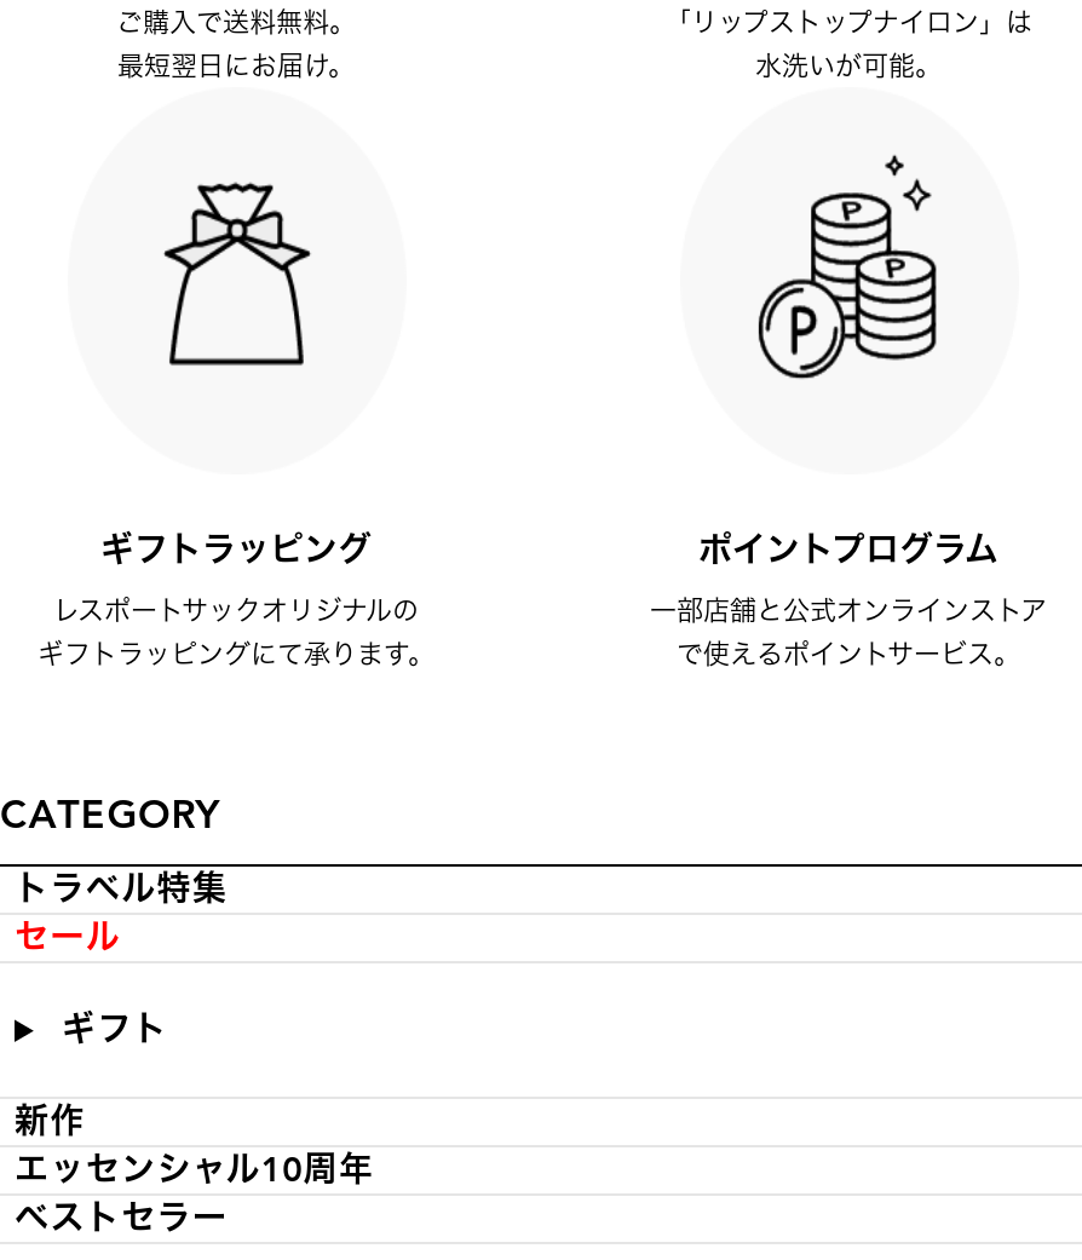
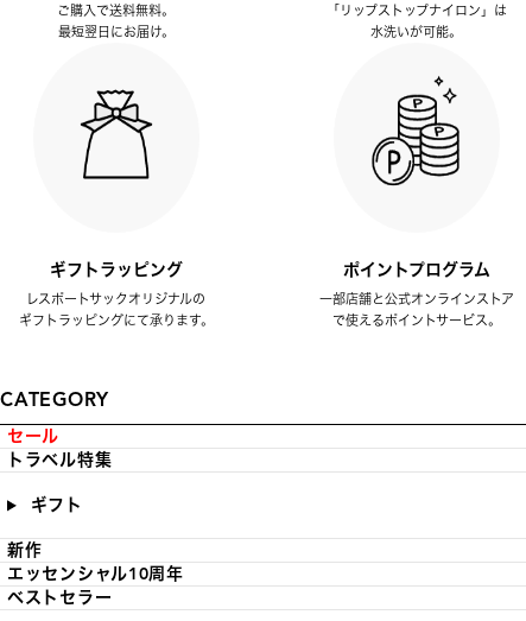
moved [15,870,228,911] -> [7,451,112,471]: トラベル特集
moved [15,919,121,960] -> [7,427,59,447]: セール

